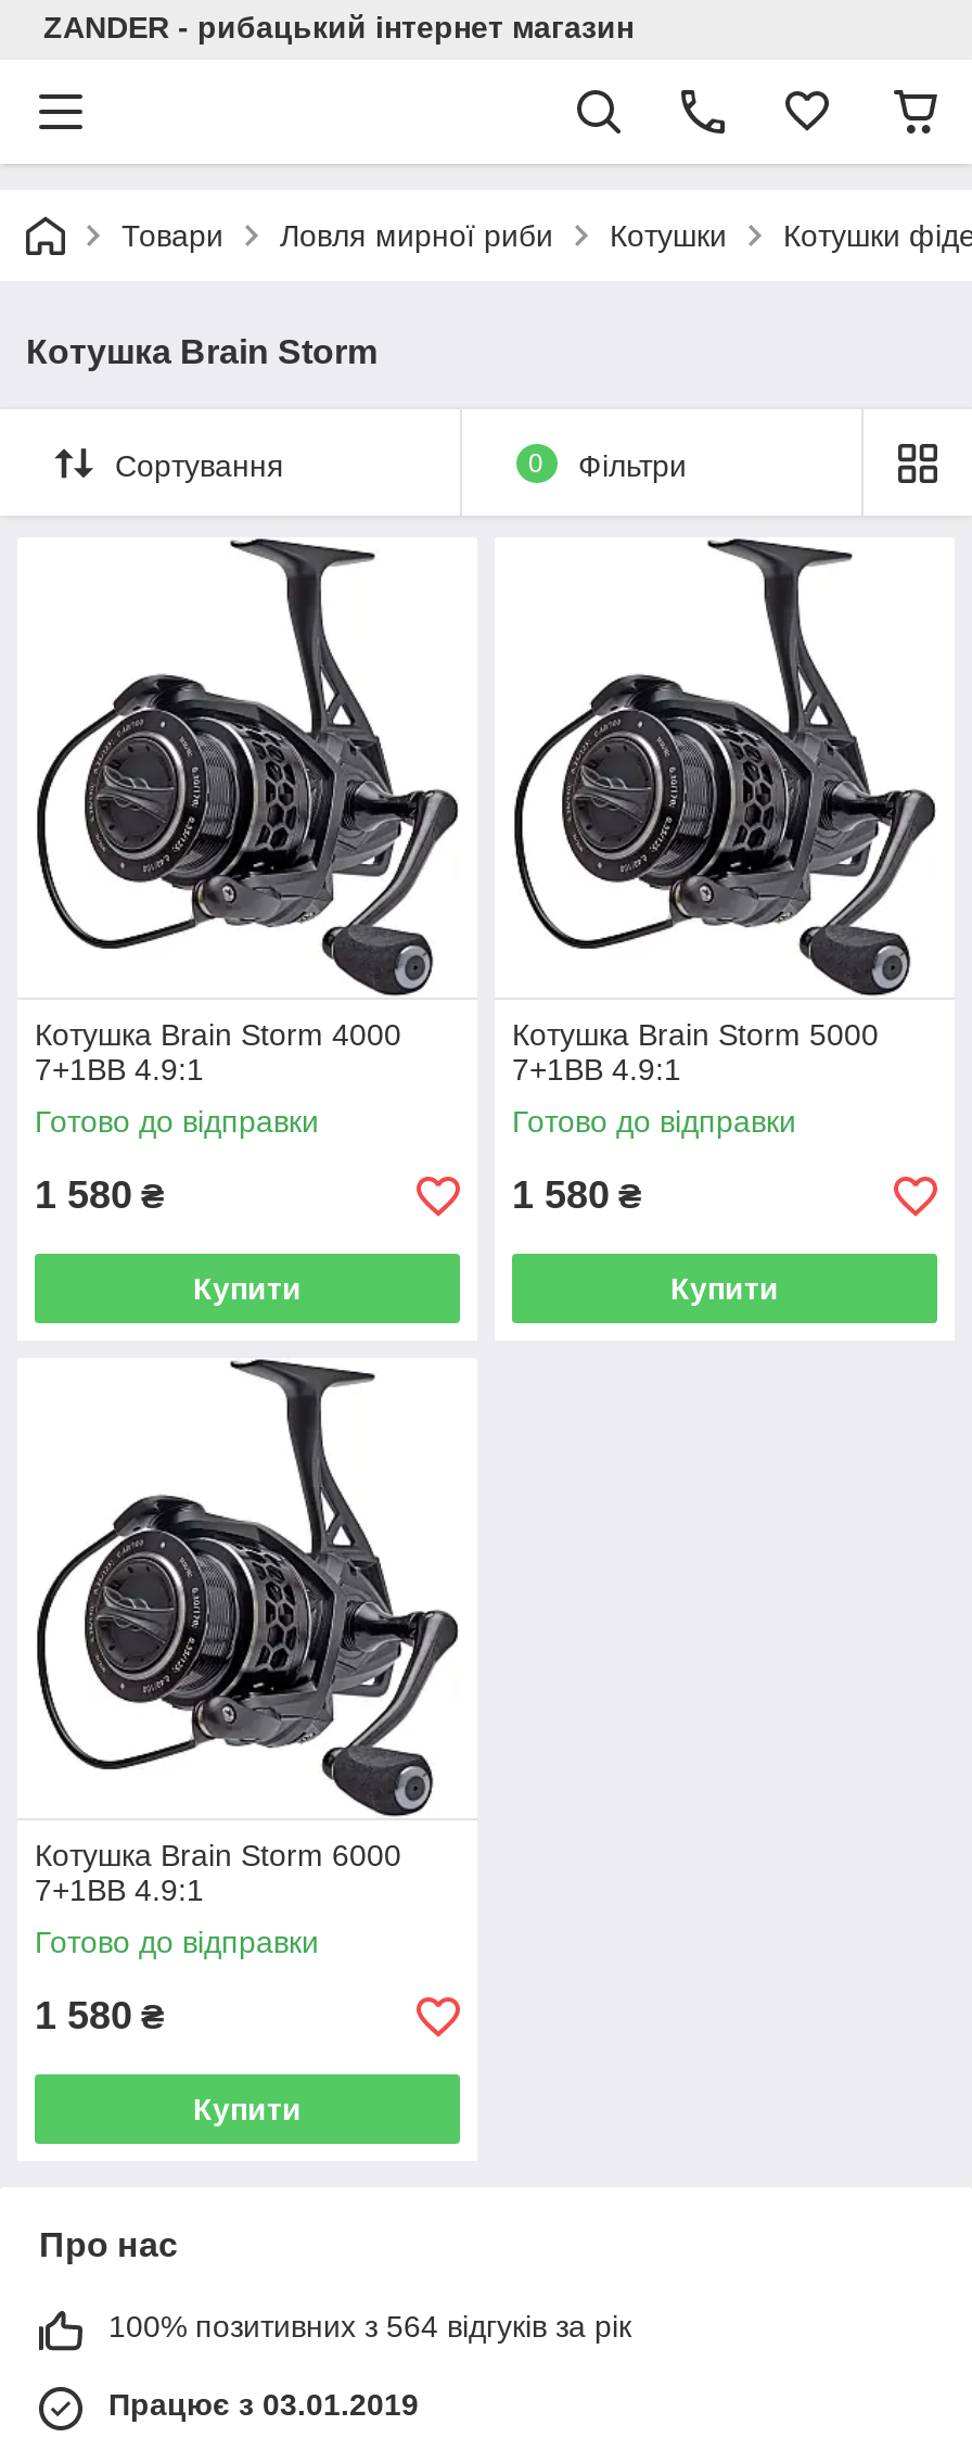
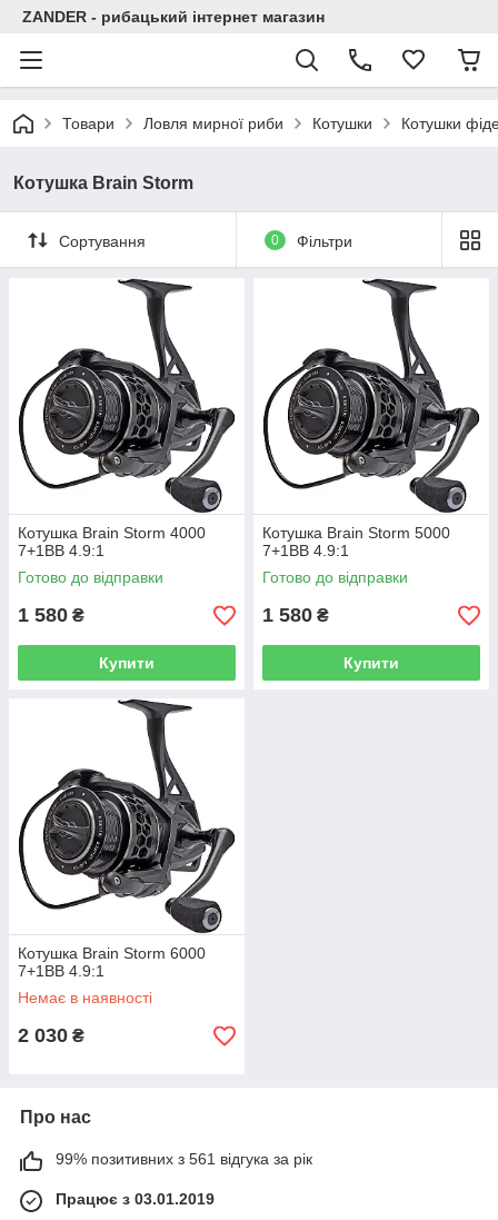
[35,1925,319,2126] Готово до відправки | 1 580 ₴ | Купити -> [18,989,152,1047] Немає в наявності | 2 030 ₴
[108,2309,631,2344] 100% позитивних з 564 відгуків за рік -> [56,1150,312,1168] 99% позитивних з 561 відгука за рік

